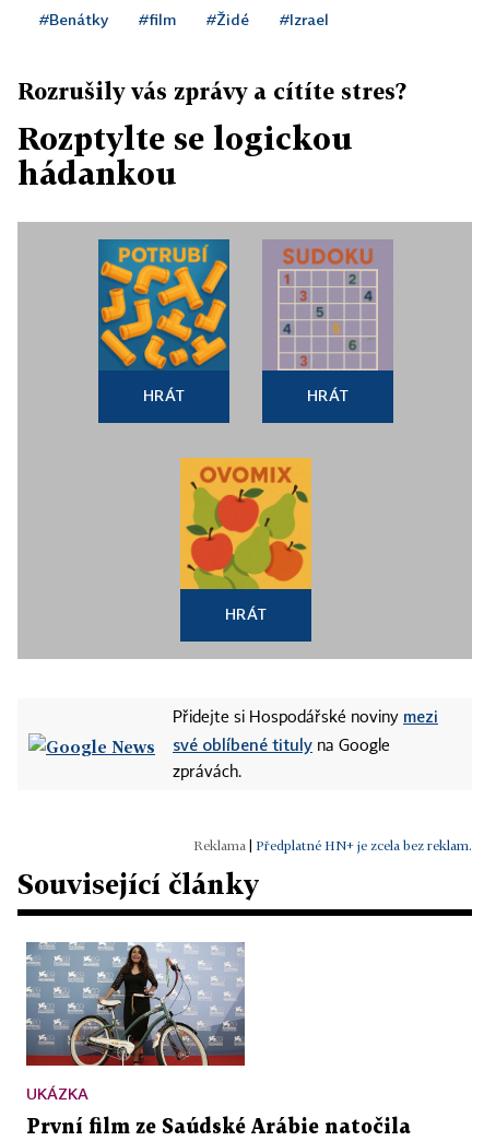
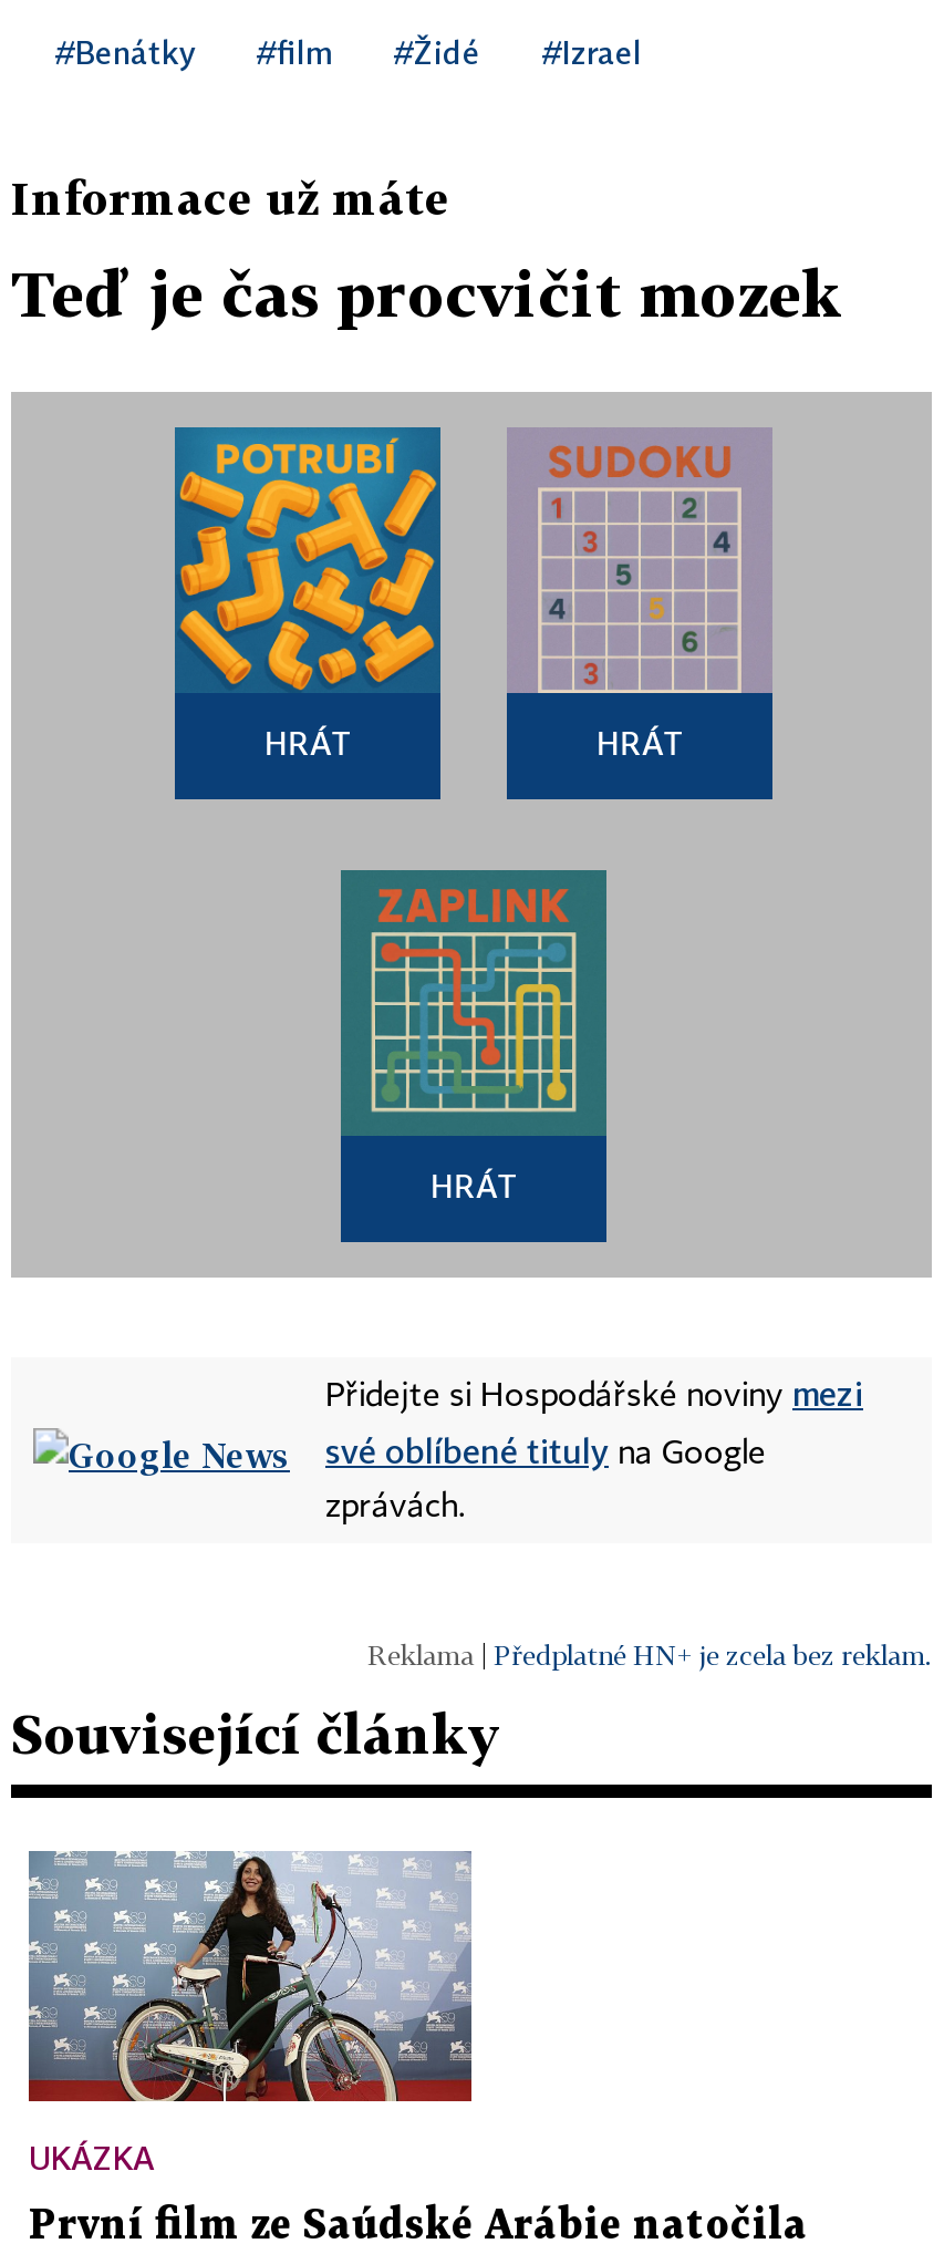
[17,78,406,104] Rozrušily vás zprávy a cítíte stres? -> [11,170,449,224] Informace už máte
[17,120,353,191] Rozptylte se logickou | hádankou -> [11,257,843,330] Teď je čas procvičit mozek
[179,457,312,590] [image] -> [339,868,609,1136] [image]

